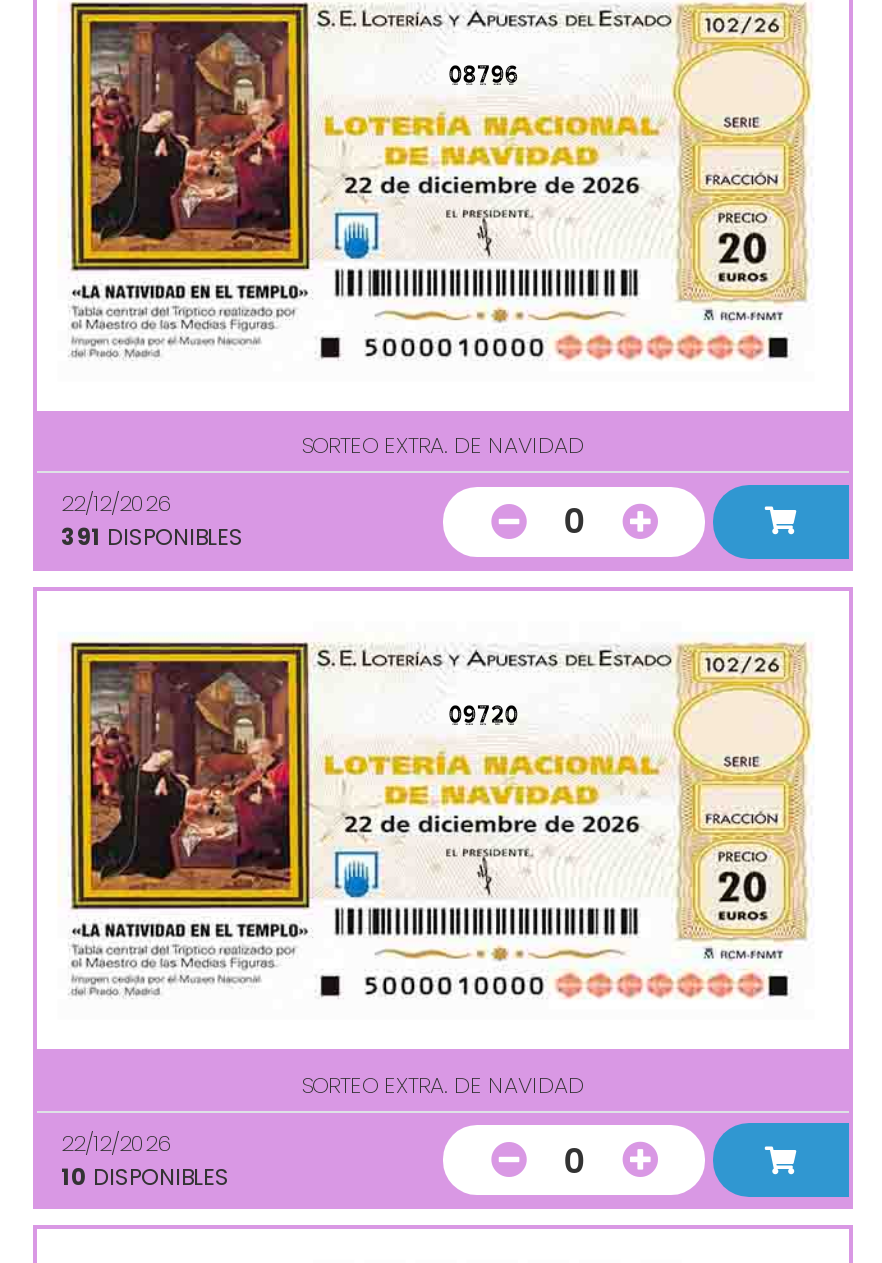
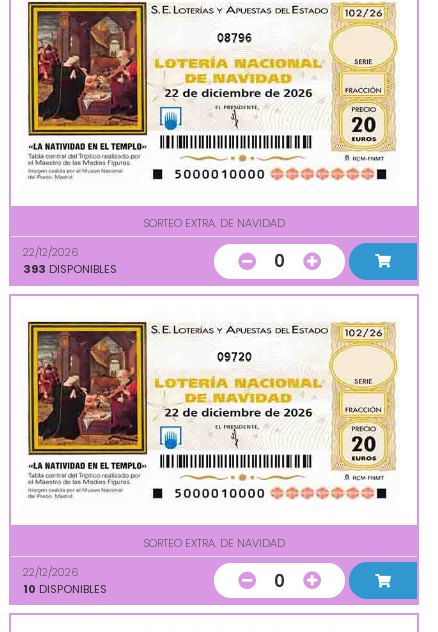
[61,522,243,554] 391 DISPONIBLES -> [23,261,117,277] 393 DISPONIBLES

